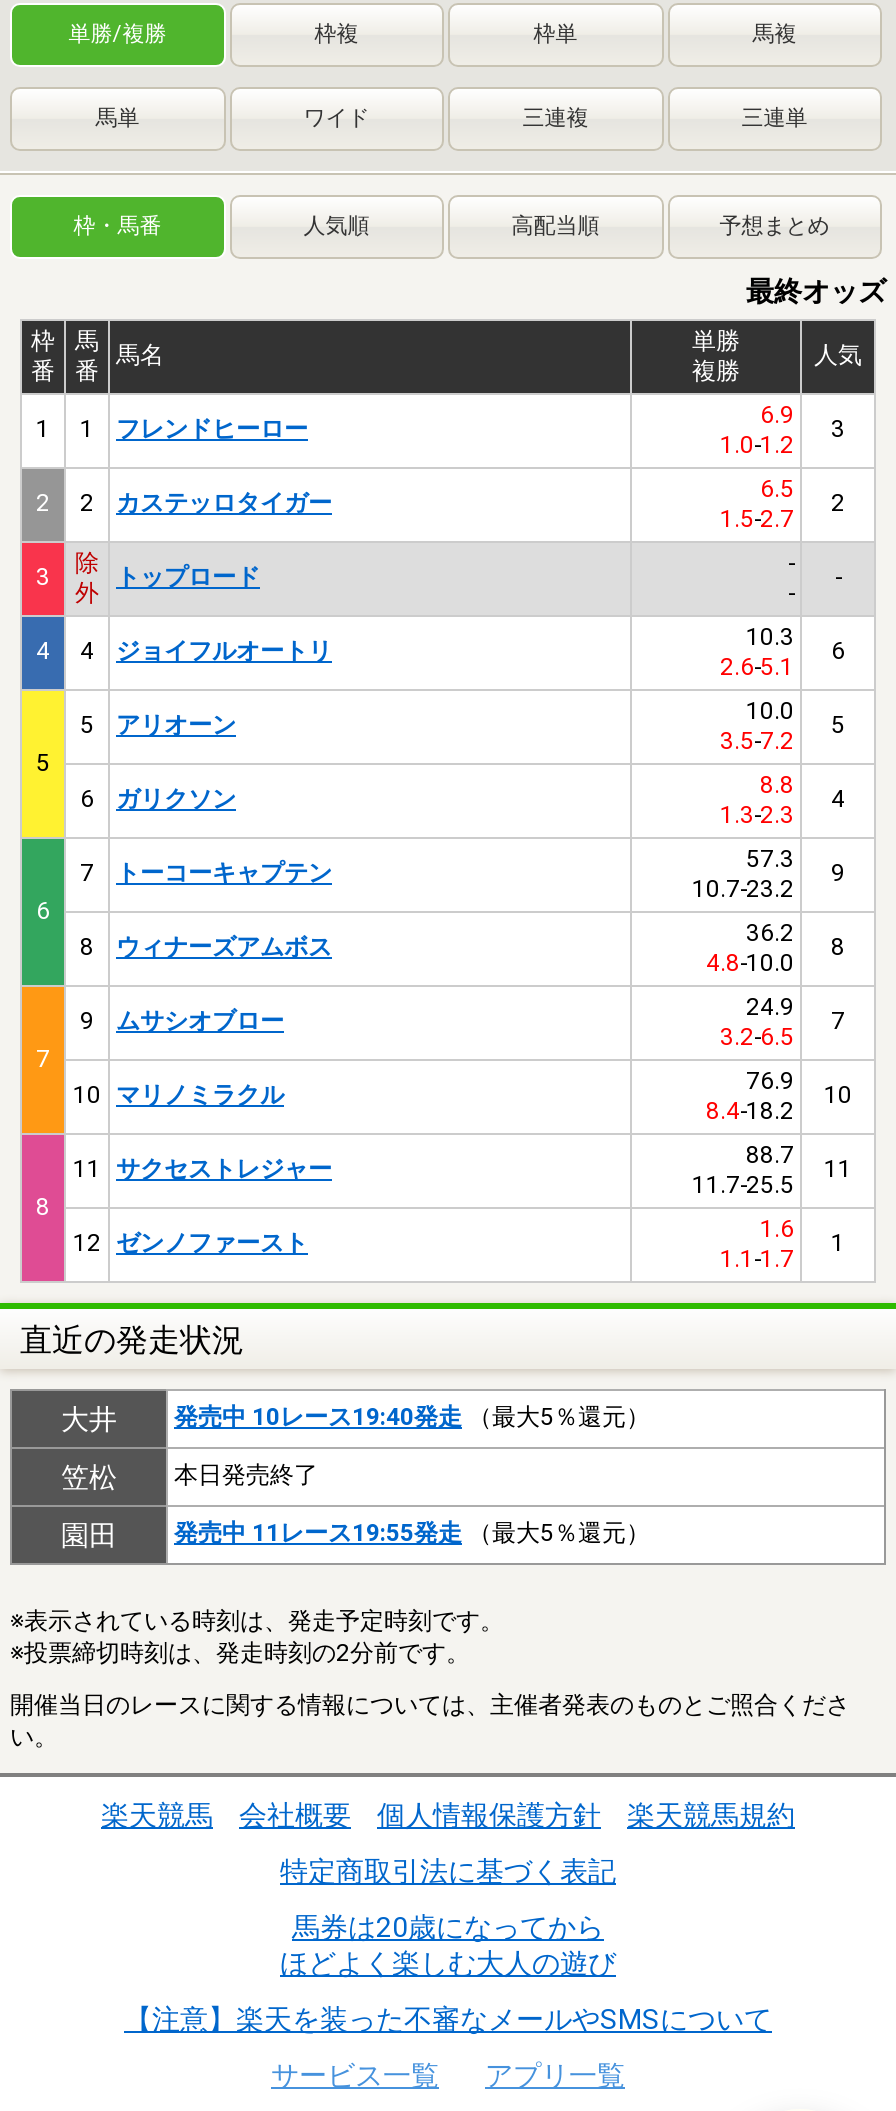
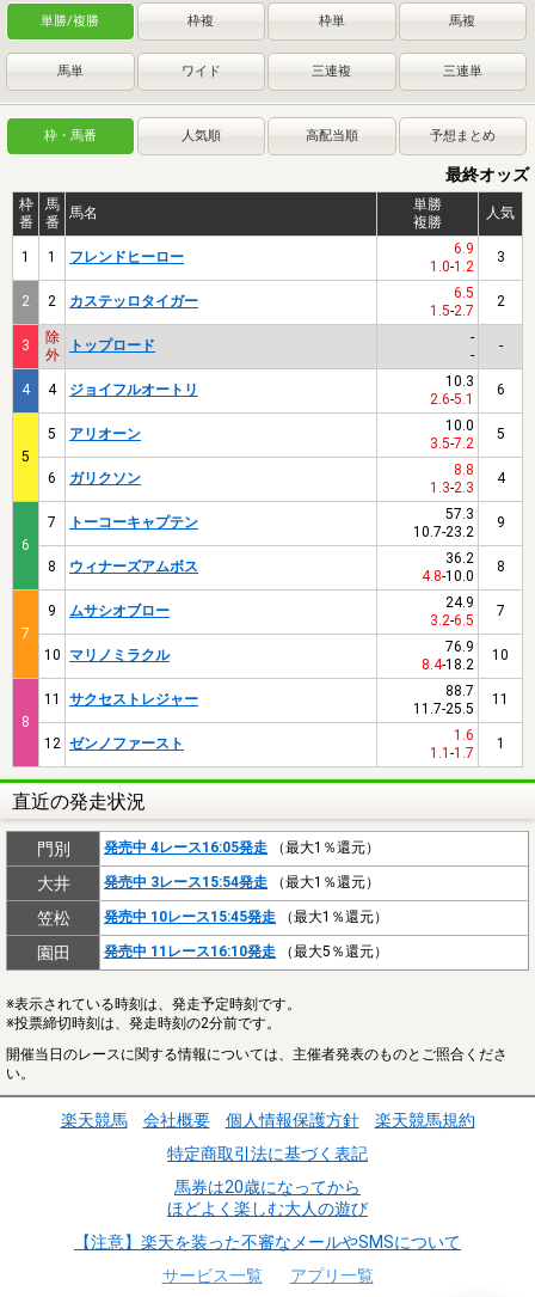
none -> [36,839,380,858] 門別 | 発売中 4レース16:05発走（最大1％還元）
[174,1403,650,1431] 発売中 10レース19:40発走（最大5％還元） -> [104,874,380,890] 発売中 3レース15:54発走（最大1％還元）
[174,1461,318,1489] 本日発売終了 -> [104,908,388,925] 発売中 10レース15:45発走（最大1％還元）
[174,1519,650,1547] 発売中 11レース19:55発走（最大5％還元） -> [104,943,388,960] 発売中 11レース16:10発走（最大5％還元）

